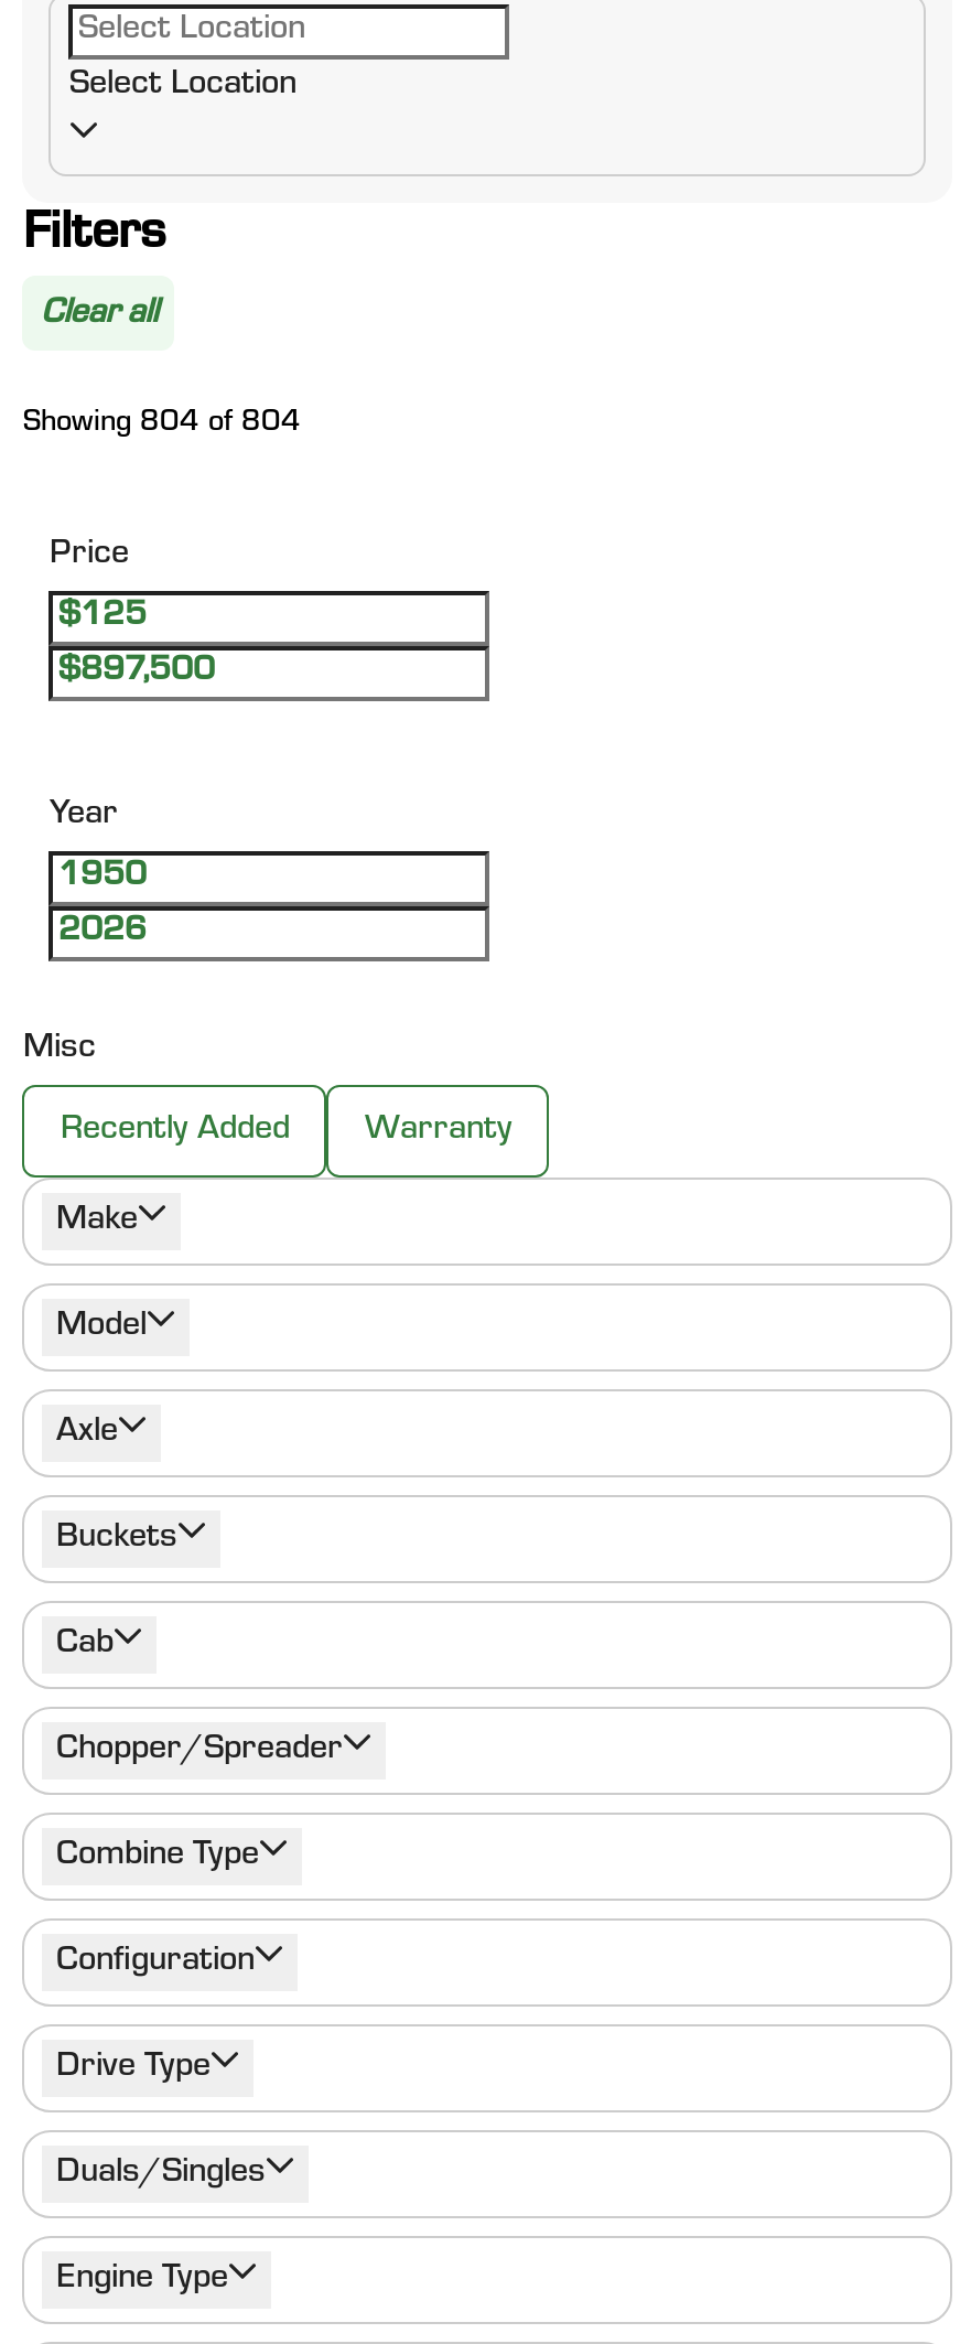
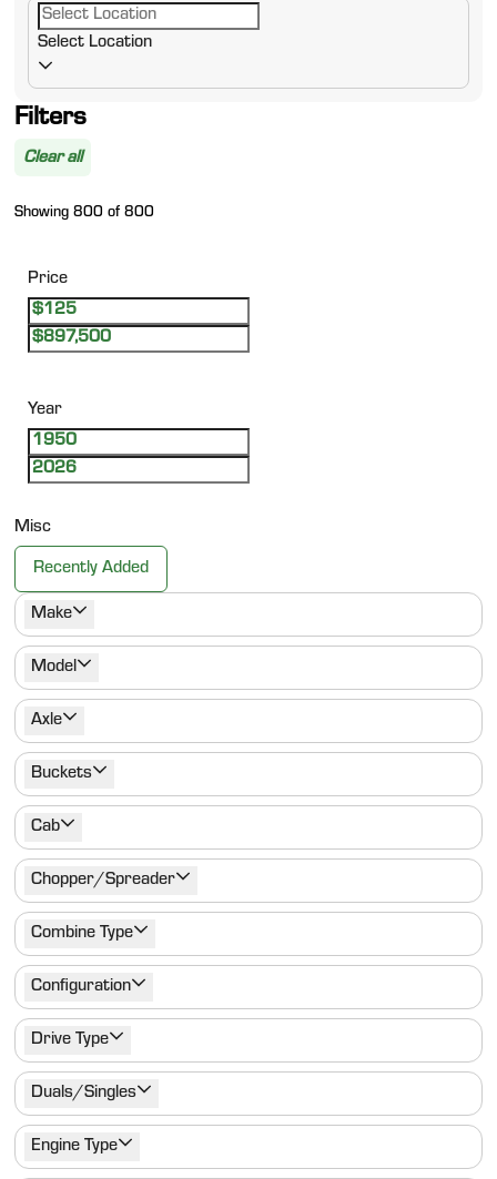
[23,411,301,441] Showing 804 of 804 -> [15,207,155,222] Showing 800 of 800
[365,1114,512,1149] Warranty -> none

